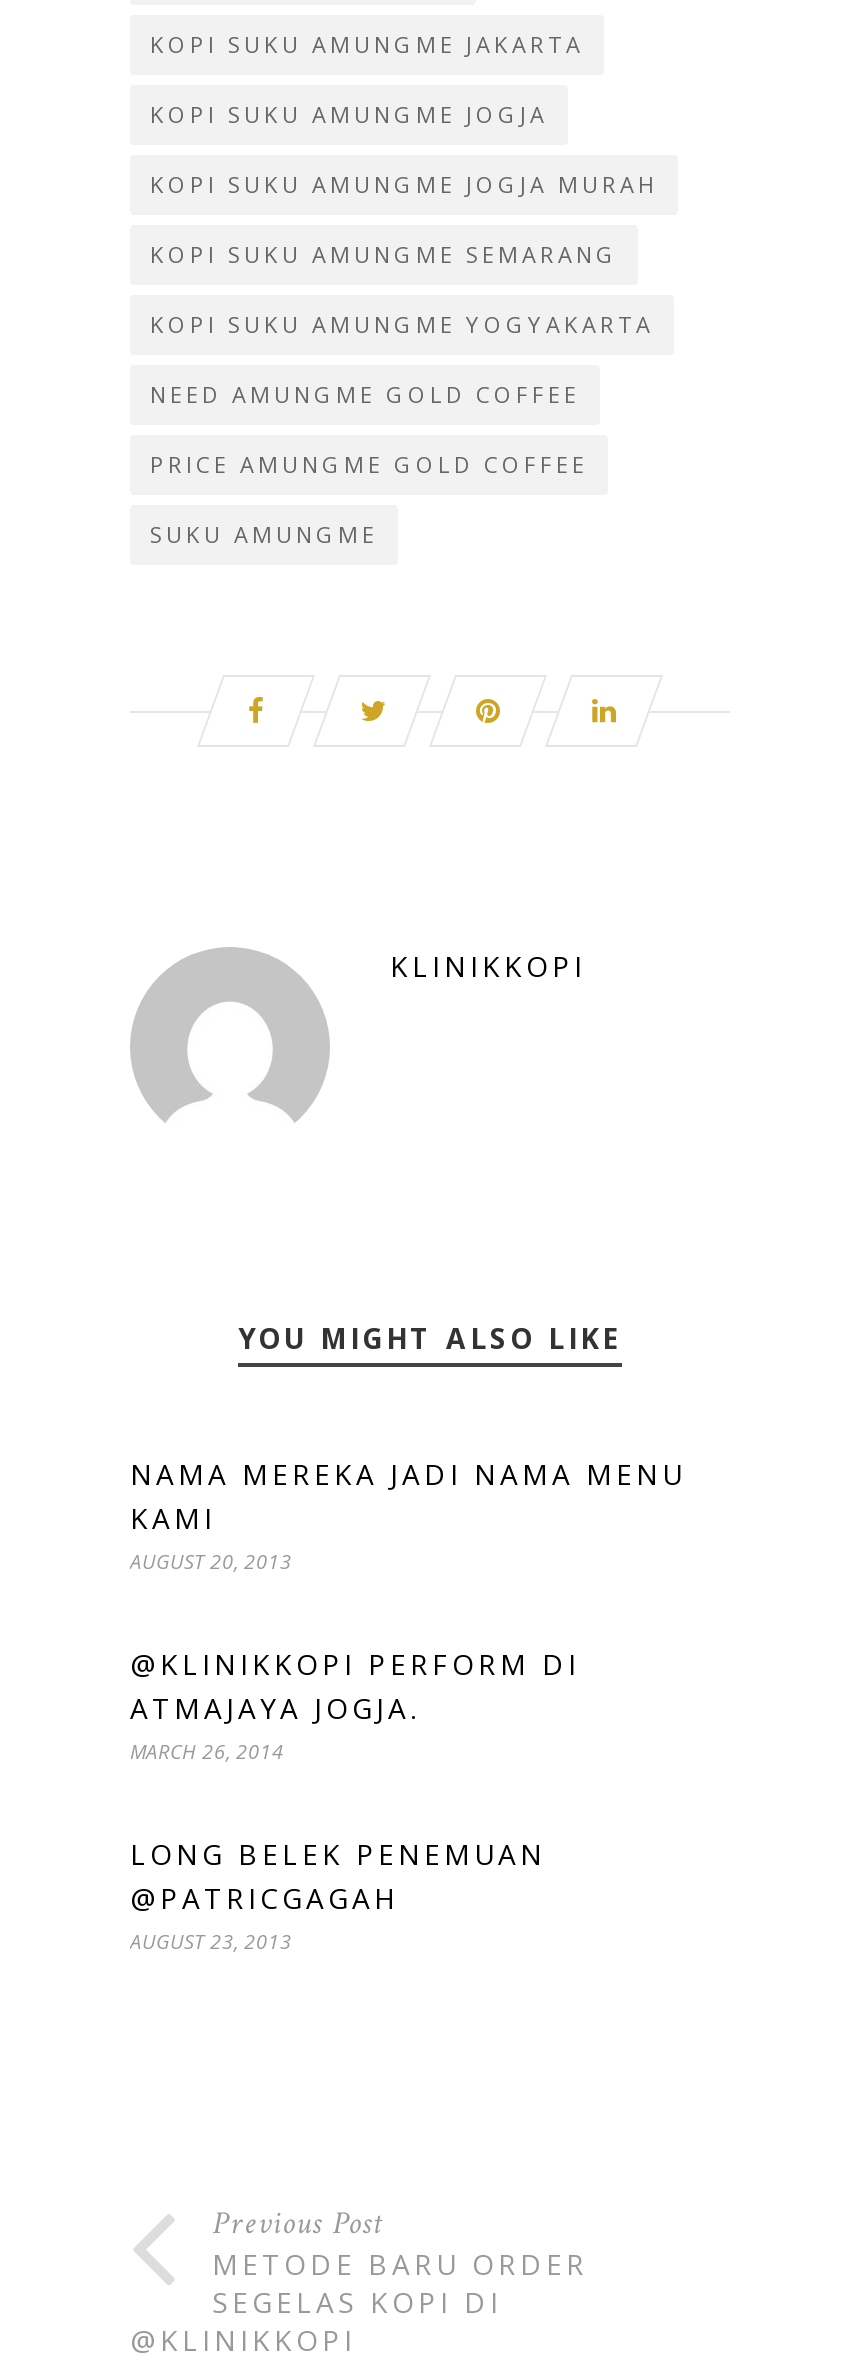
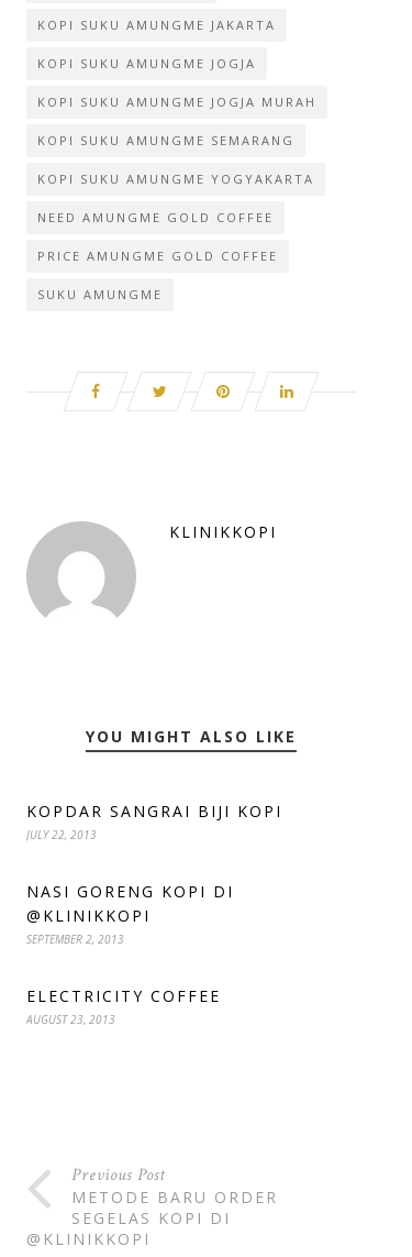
[130,1454,686,1574] NAMA MEREKA JADI NAMA MENU | KAMI | AUGUST 20, 2013 -> [26,800,282,842] KOPDAR SANGRAI BIJI KOPI | JULY 22, 2013
[130,1644,580,1764] @KLINIKKOPI PERFORM DI | ATMAJAYA JOGJA. | MARCH 26, 2014 -> [26,880,234,946] NASI GORENG KOPI DI | @KLINIKKOPI | SEPTEMBER 2, 2013
[130,1834,546,1916] LONG BELEK PENEMUAN | @PATRICGAGAH -> [26,985,221,1006] ELECTRICITY COFFEE

